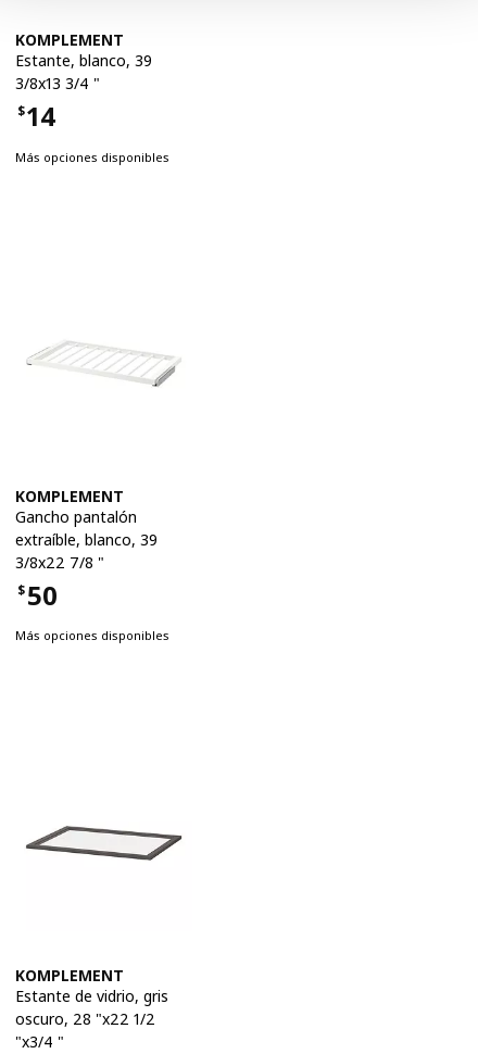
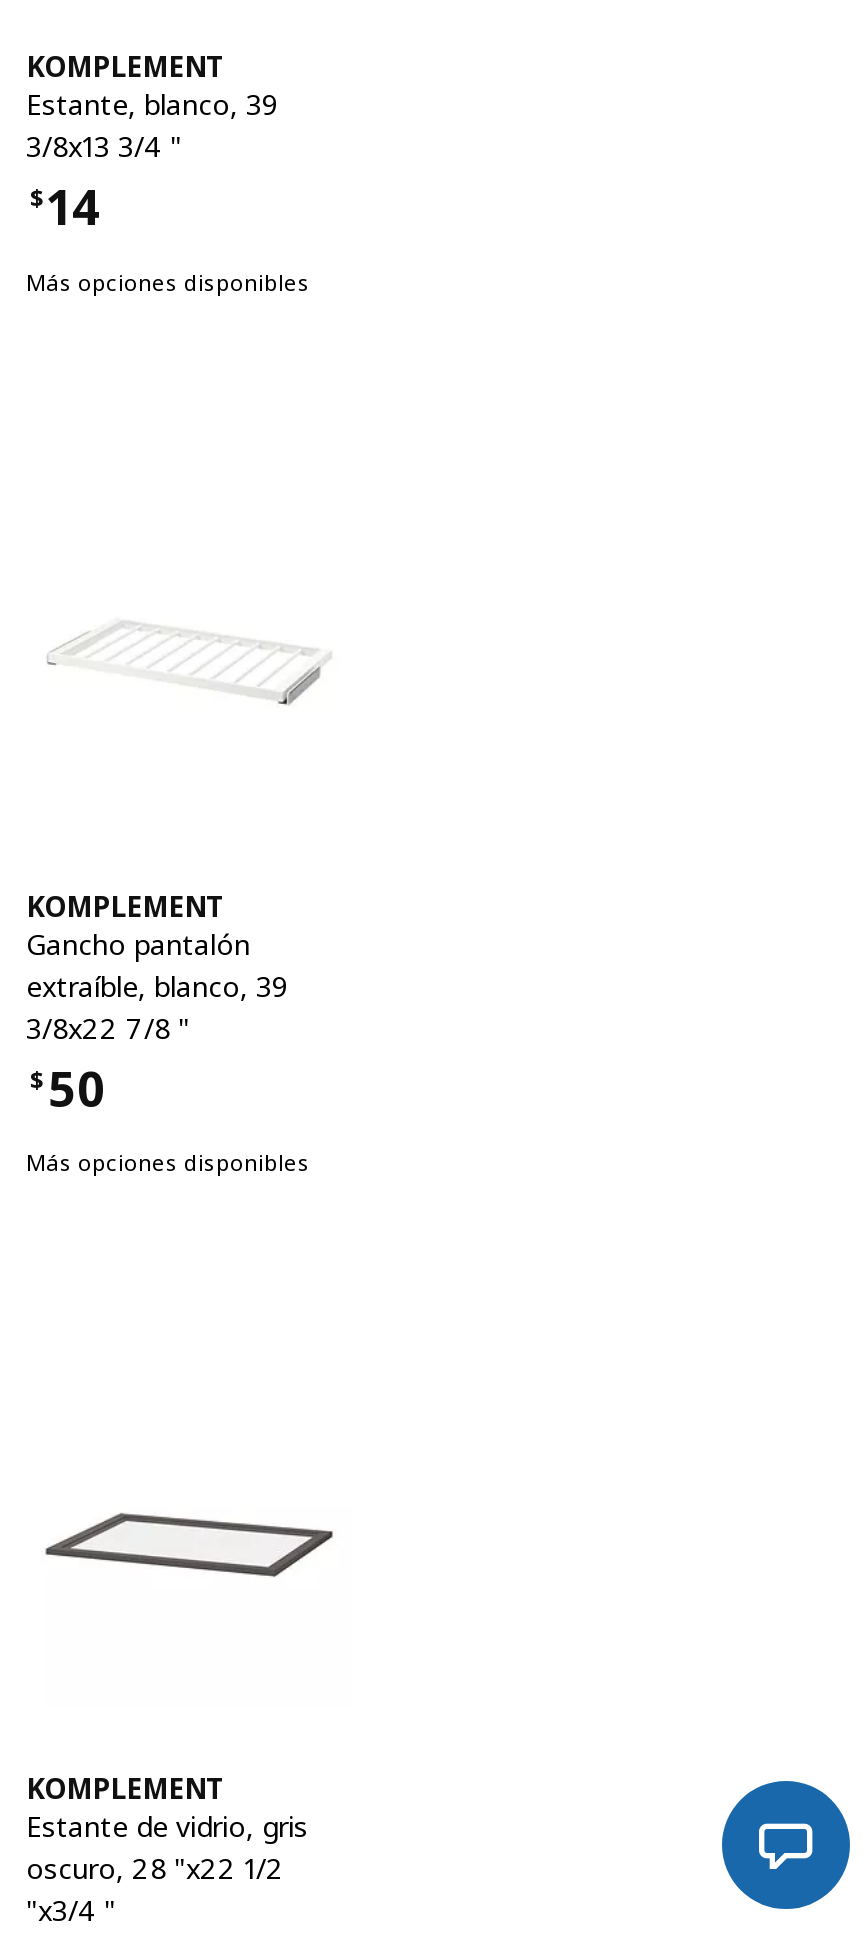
none -> [720,1779,852,1911] [image]

